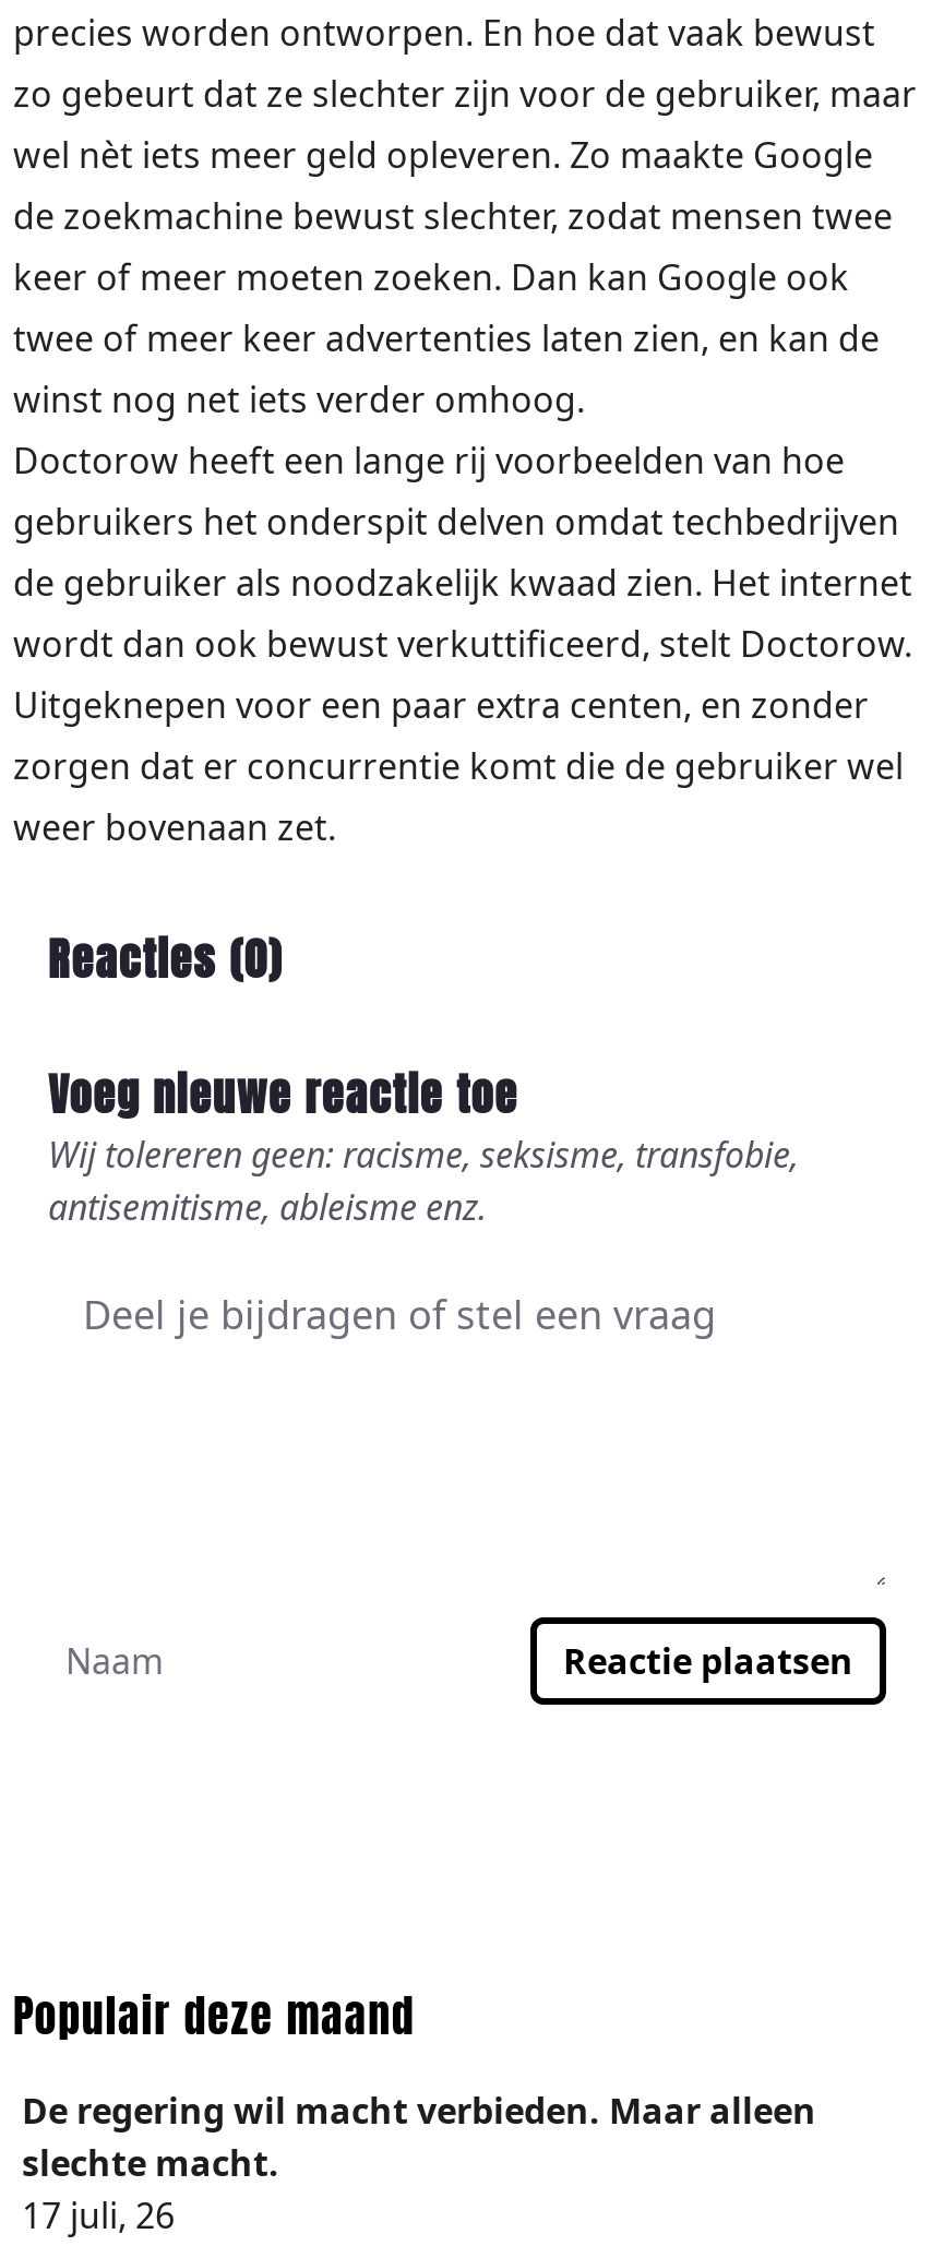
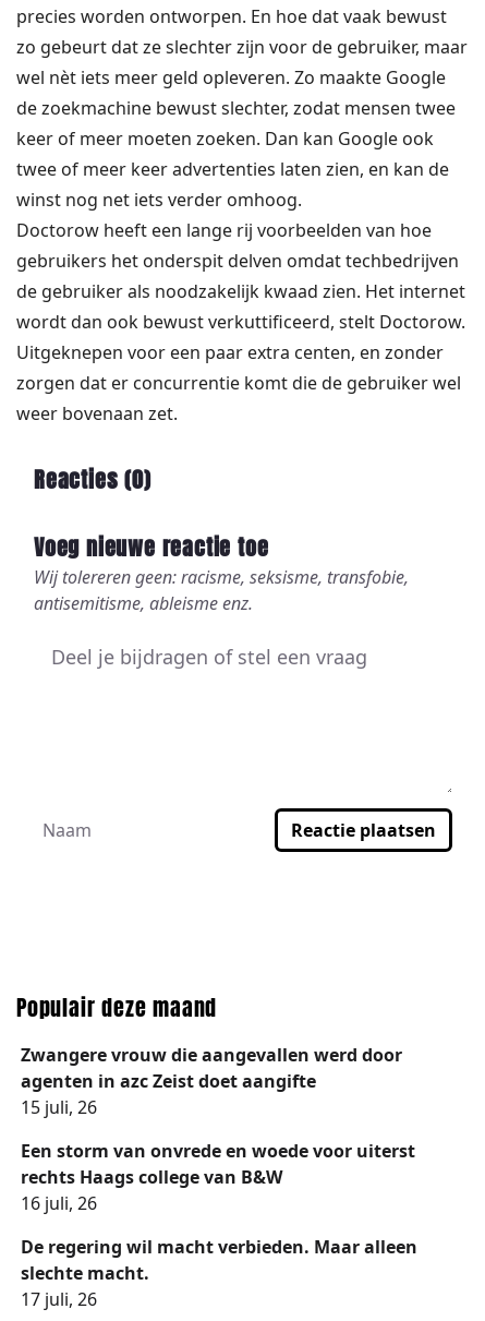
none -> [21,1043,415,1215] Zwangere vrouw die aangevallen werd door | agenten in azc Zeist doet aangifte | 15 juli, 26 | Een storm van onvrede en woede voor uiterst | rechts Haags college van B&W | 16 juli, 26

